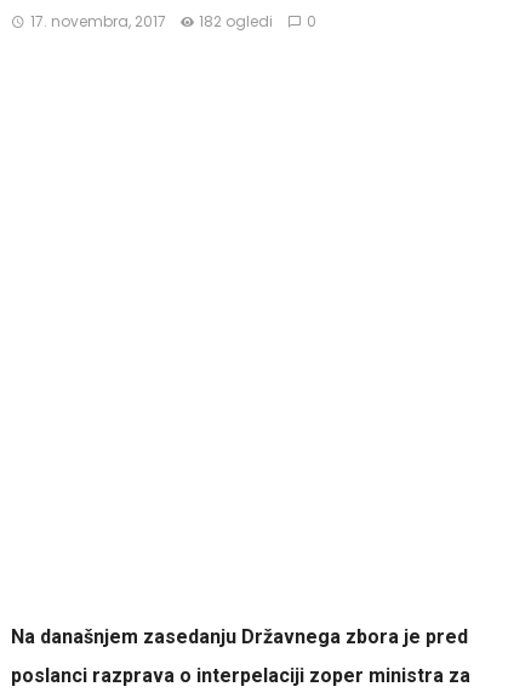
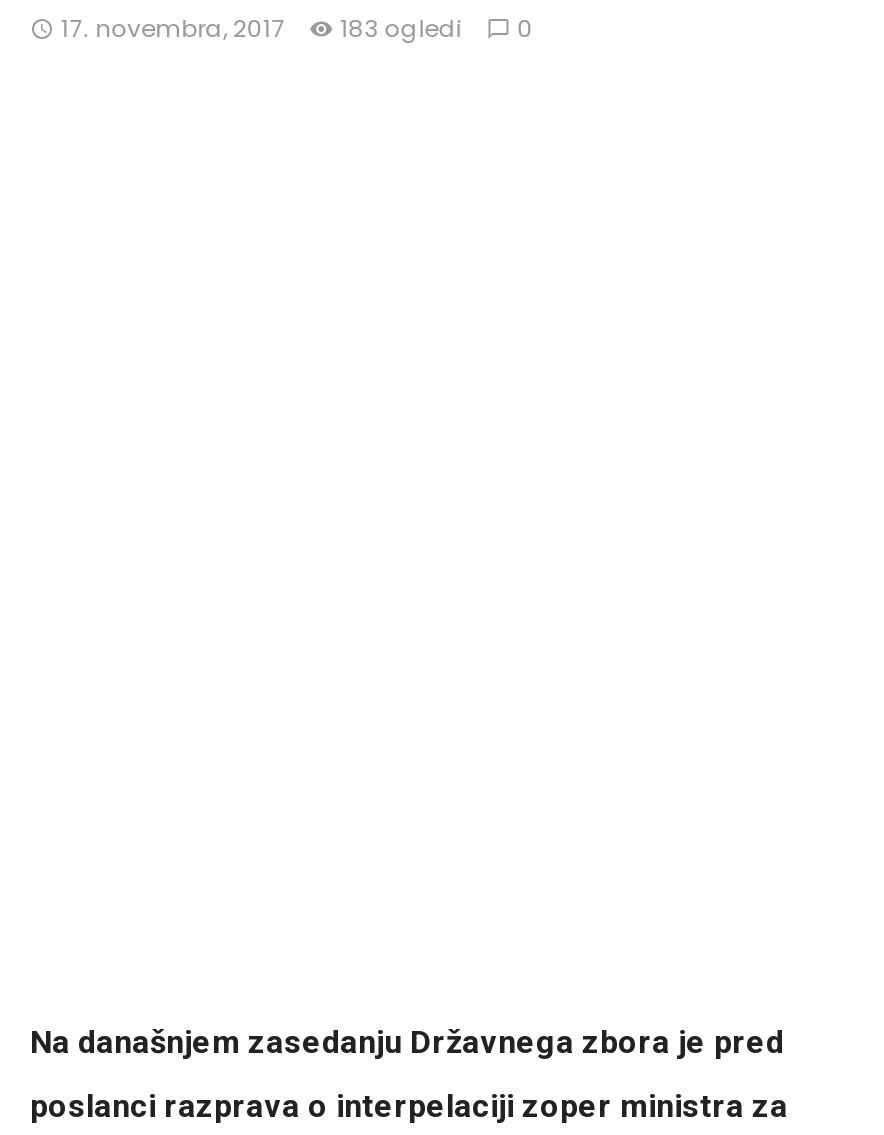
[30,11,316,32] 17. novembra, 2017 182 ogledi 0 -> [61,11,534,45] 17. novembra, 2017 183 ogledi 0

